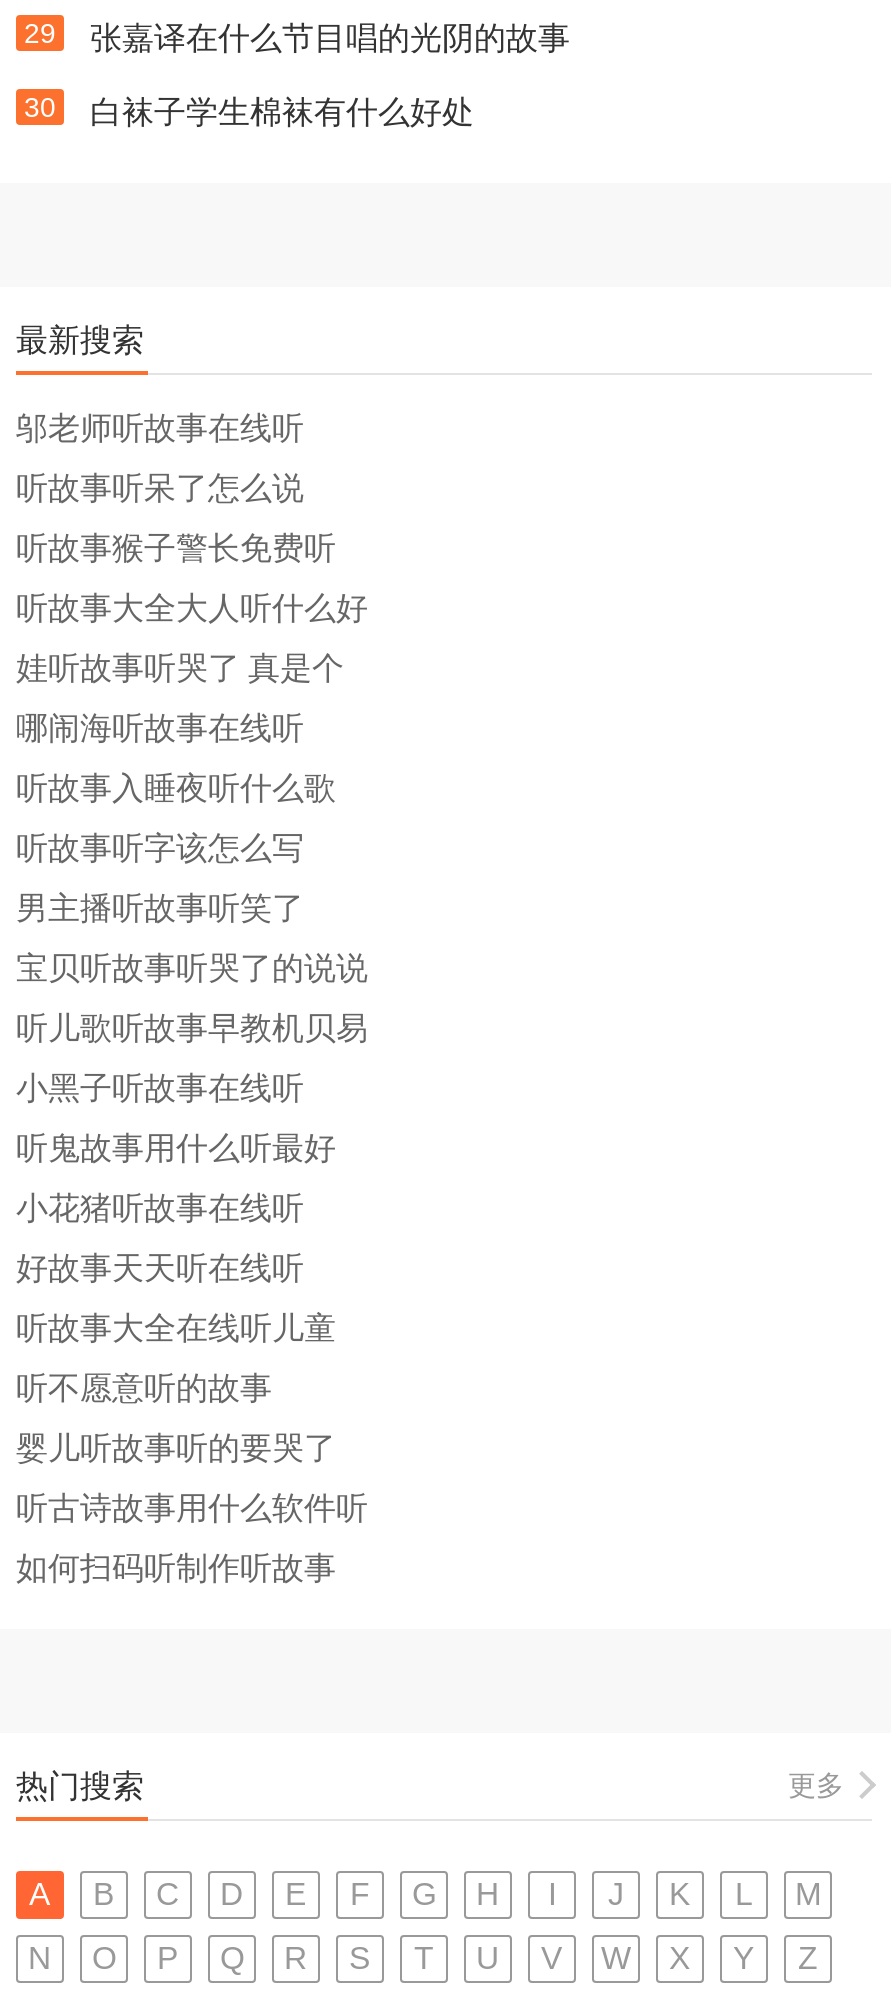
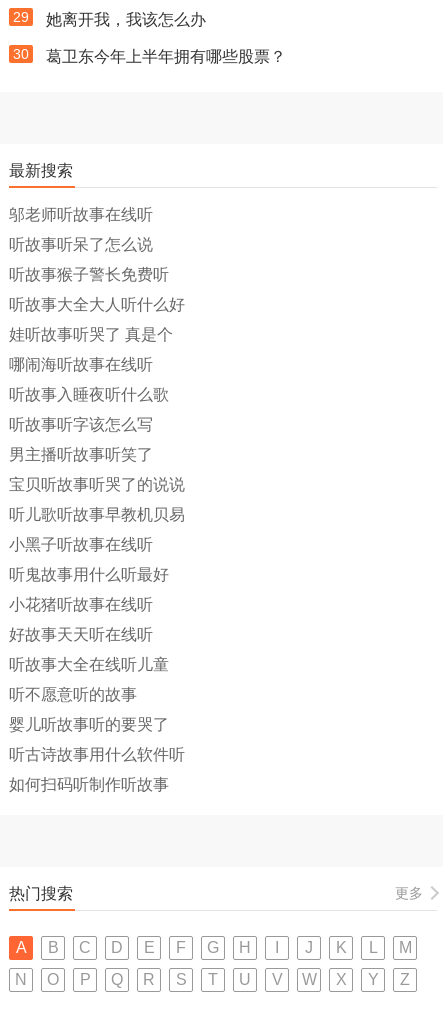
[90,21,570,55] 张嘉译在什么节目唱的光阴的故事 -> [46,11,206,28] 她离开我，我该怎么办
[90,95,474,129] 白袜子学生棉袜有什么好处 -> [46,48,286,65] 葛卫东今年上半年拥有哪些股票？

